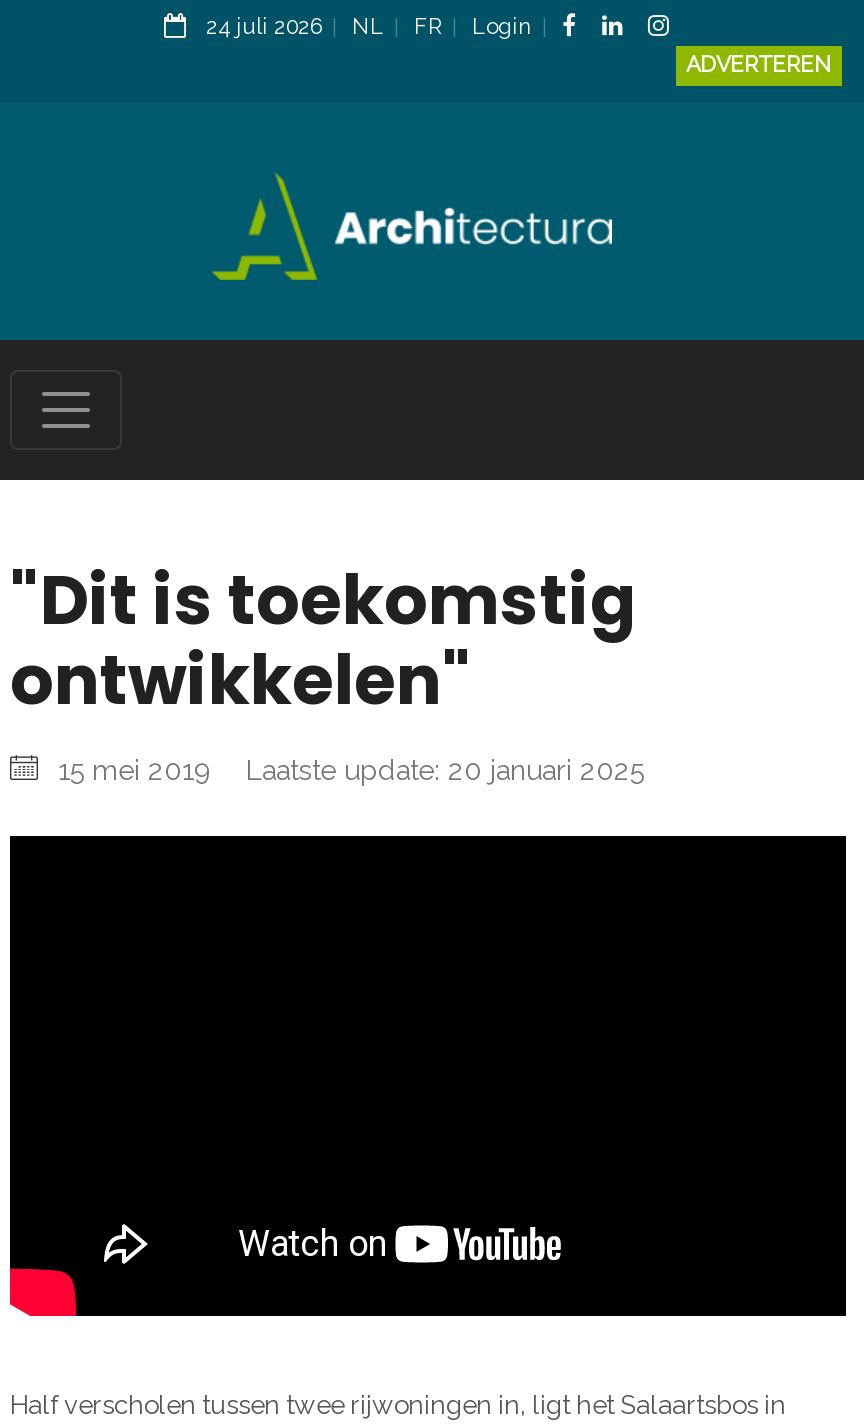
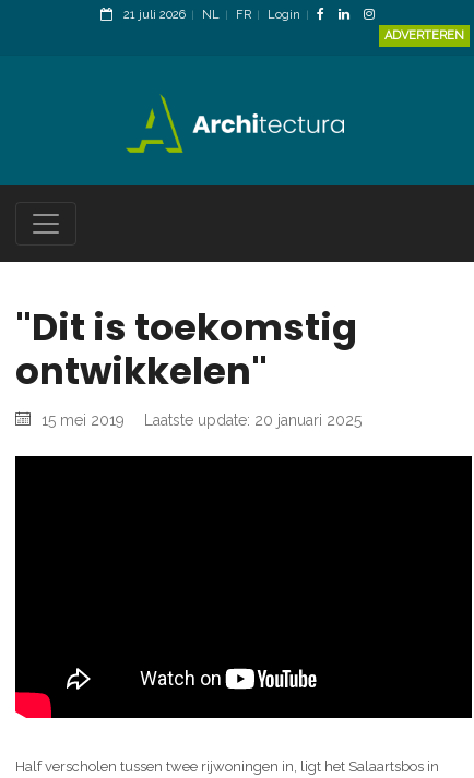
[206,14,532,40] 24 juli 2026 NL FR Login -> [123,8,300,22] 21 juli 2026 NL FR Login

